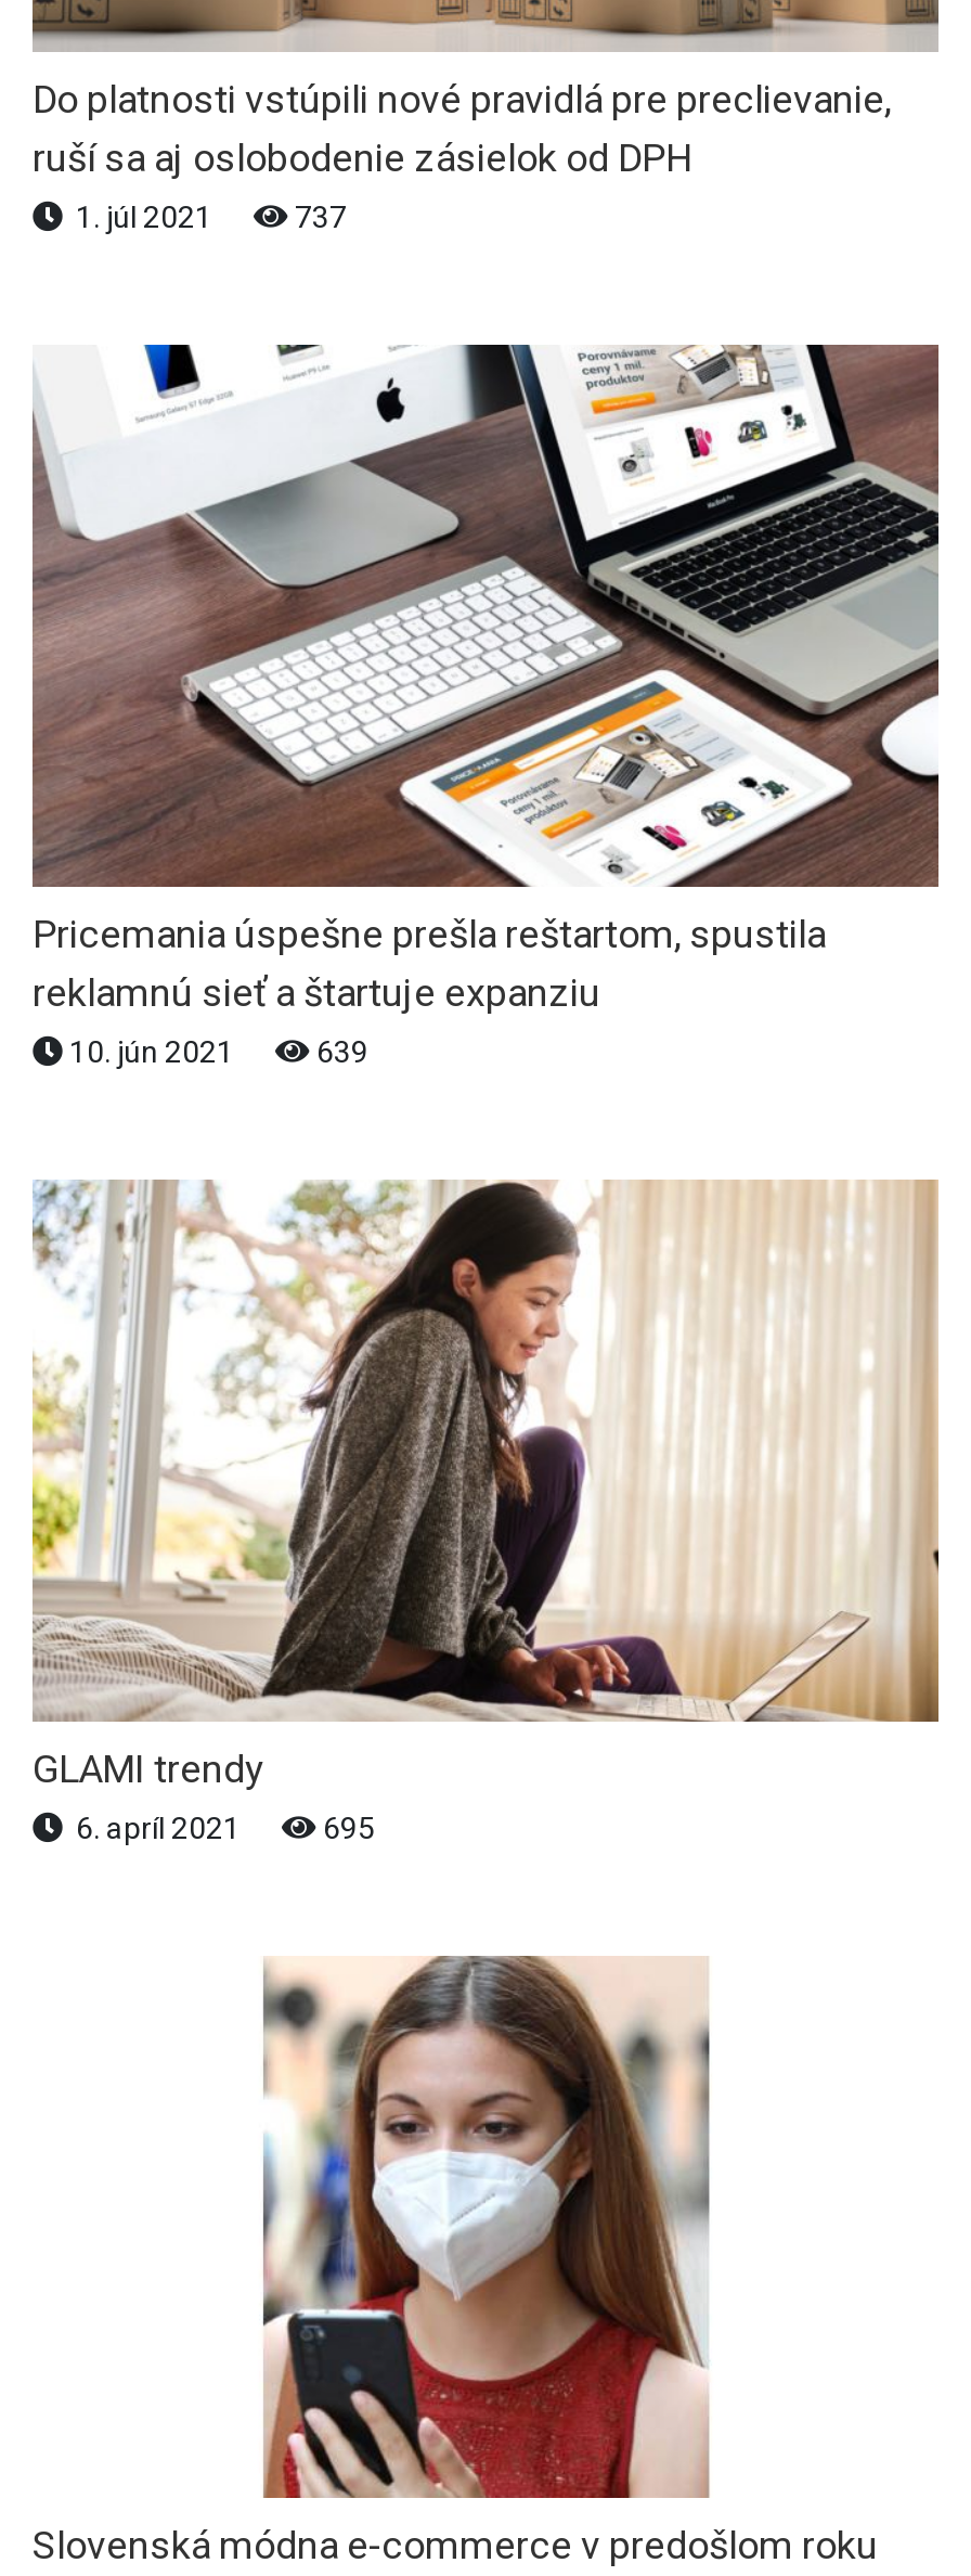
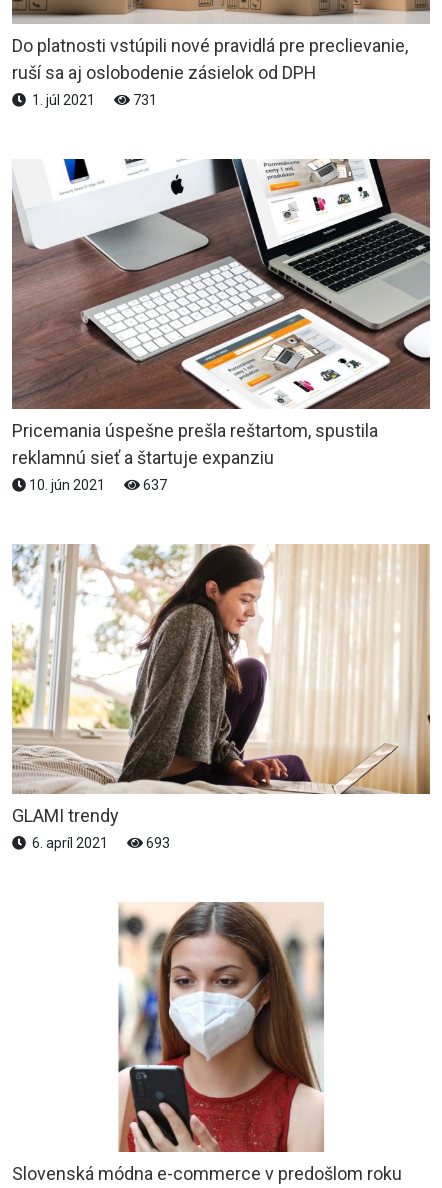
[63,199,347,234] 1. júl 2021 737 -> [26,92,157,108] 1. júl 2021 731
[63,1034,368,1069] 10. jún 2021 639 -> [26,477,167,493] 10. jún 2021 637
[63,1810,375,1845] 6. apríl 2021 695 -> [26,835,170,851] 6. apríl 2021 693

